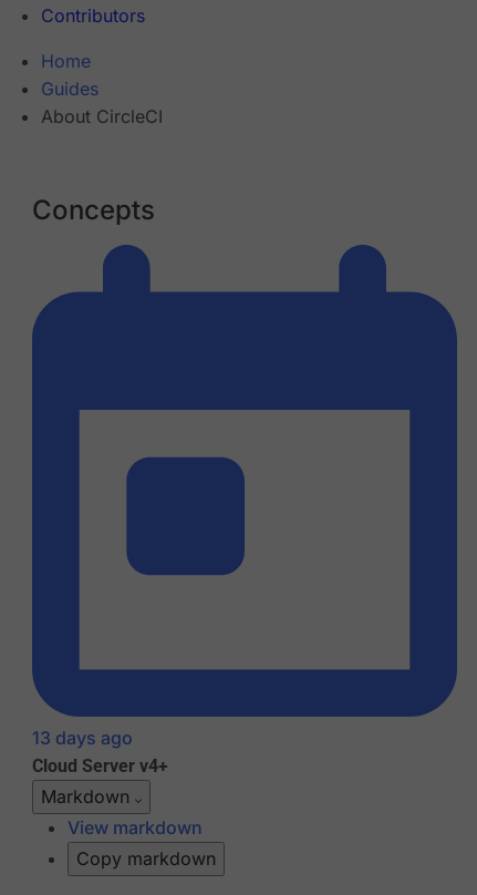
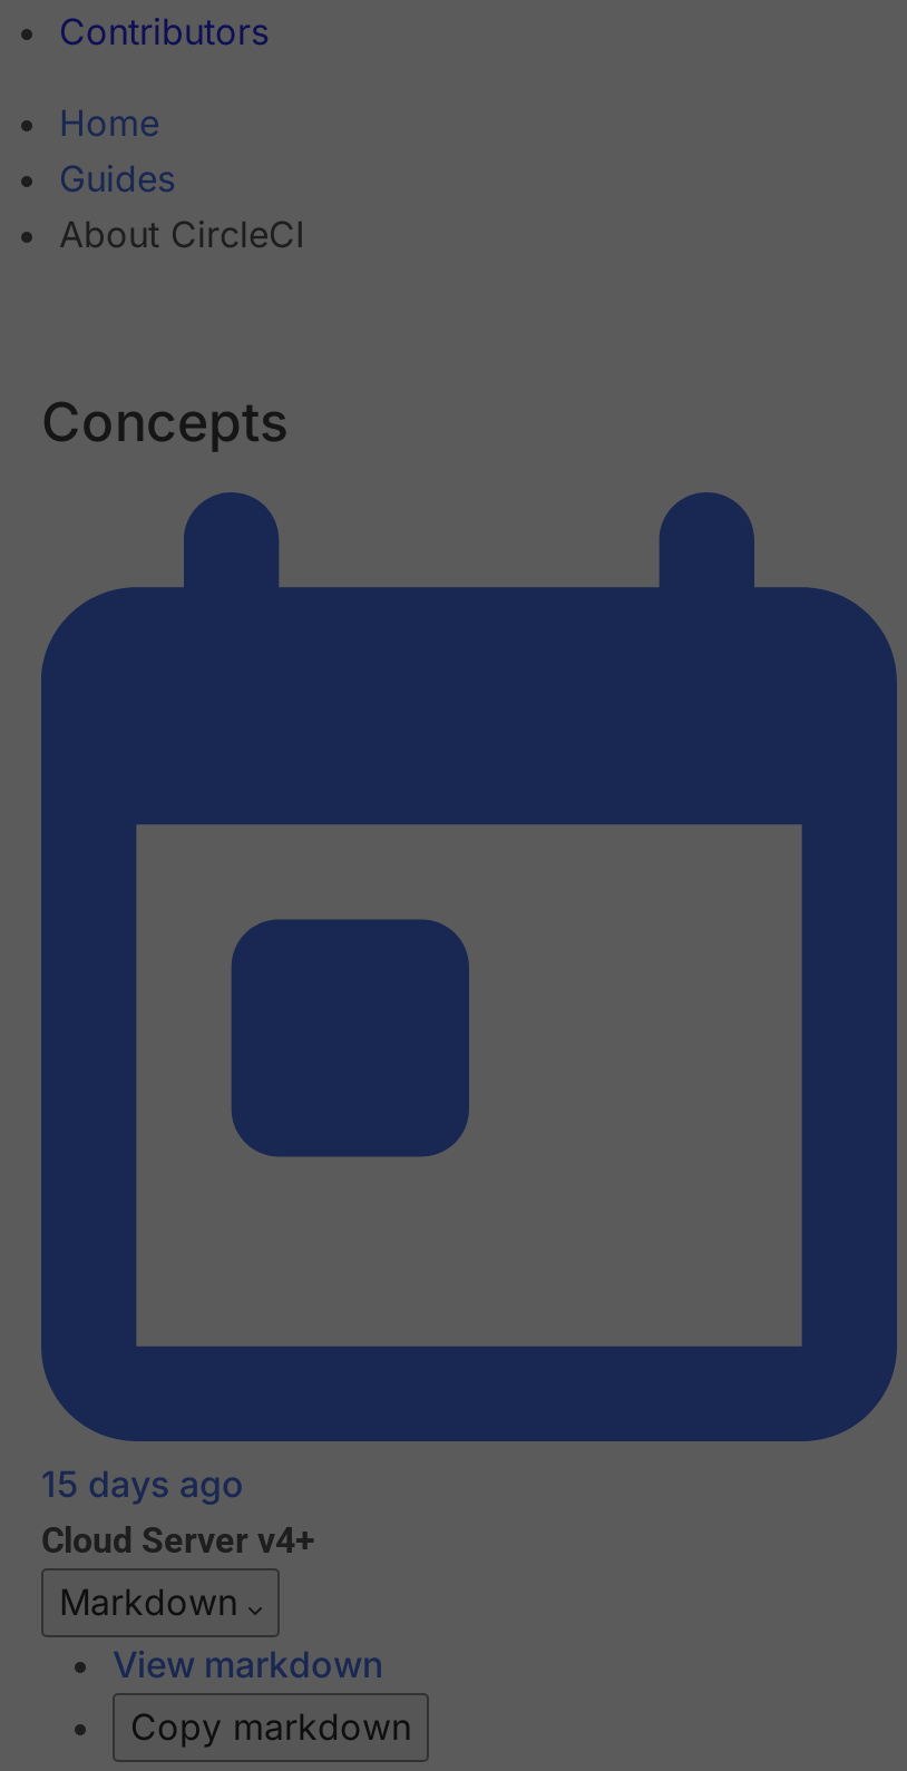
[32,727,133,749] 13 days ago -> [41,1462,244,1507] 15 days ago

